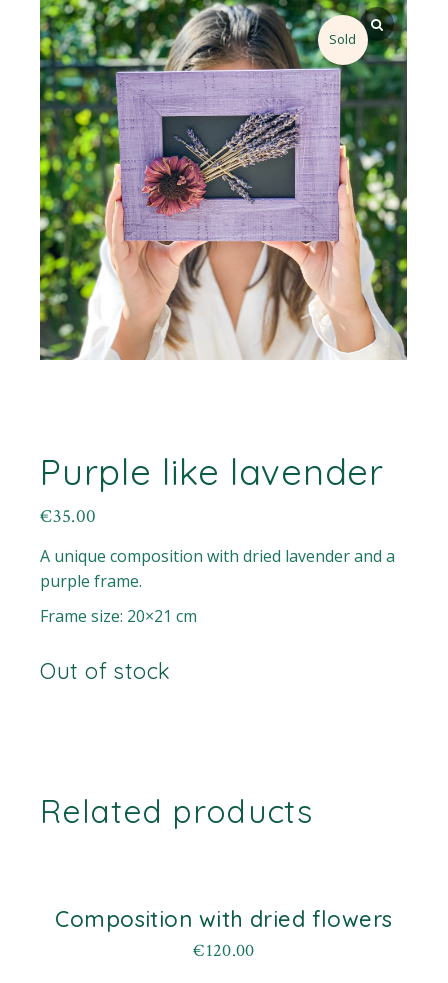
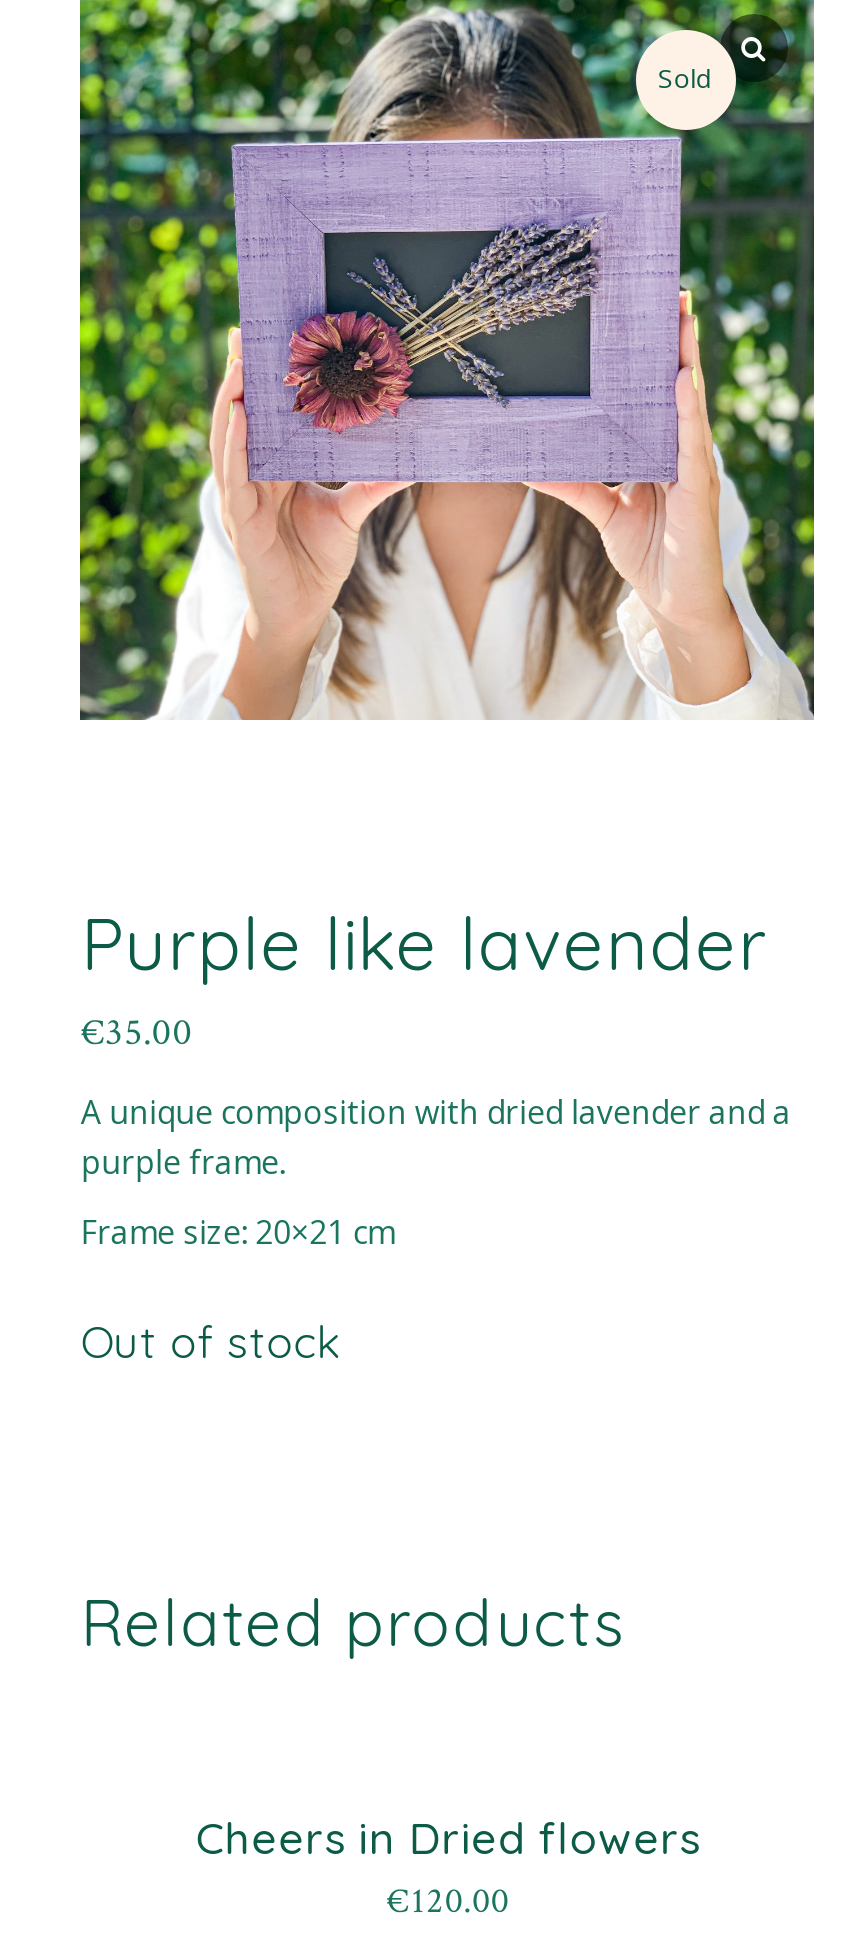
[55,905,393,933] Composition with dried flowers -> [196,1810,700,1866] Cheers in Dried flowers

